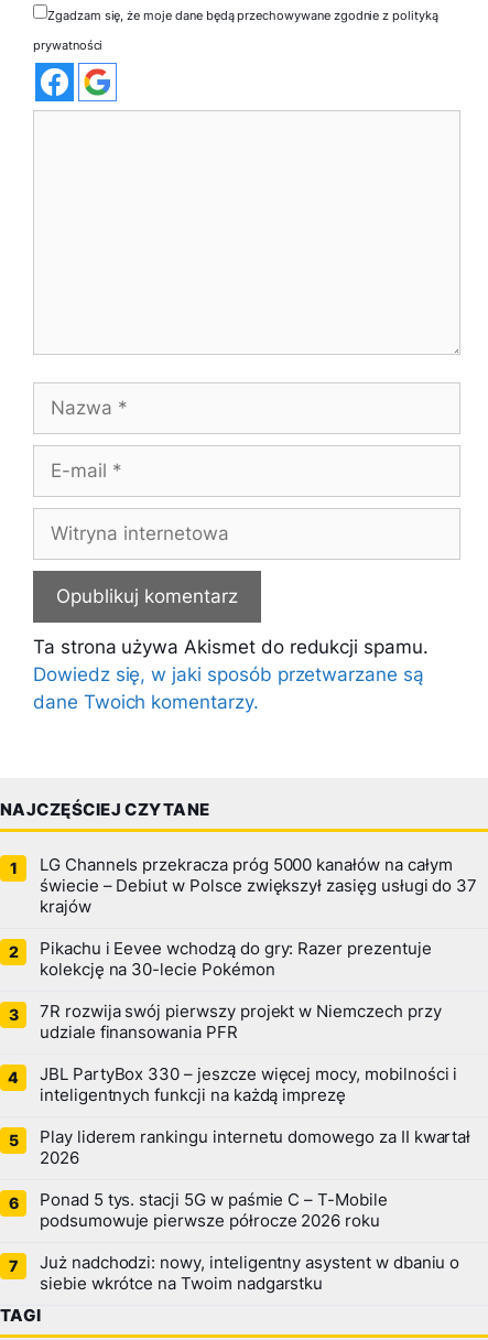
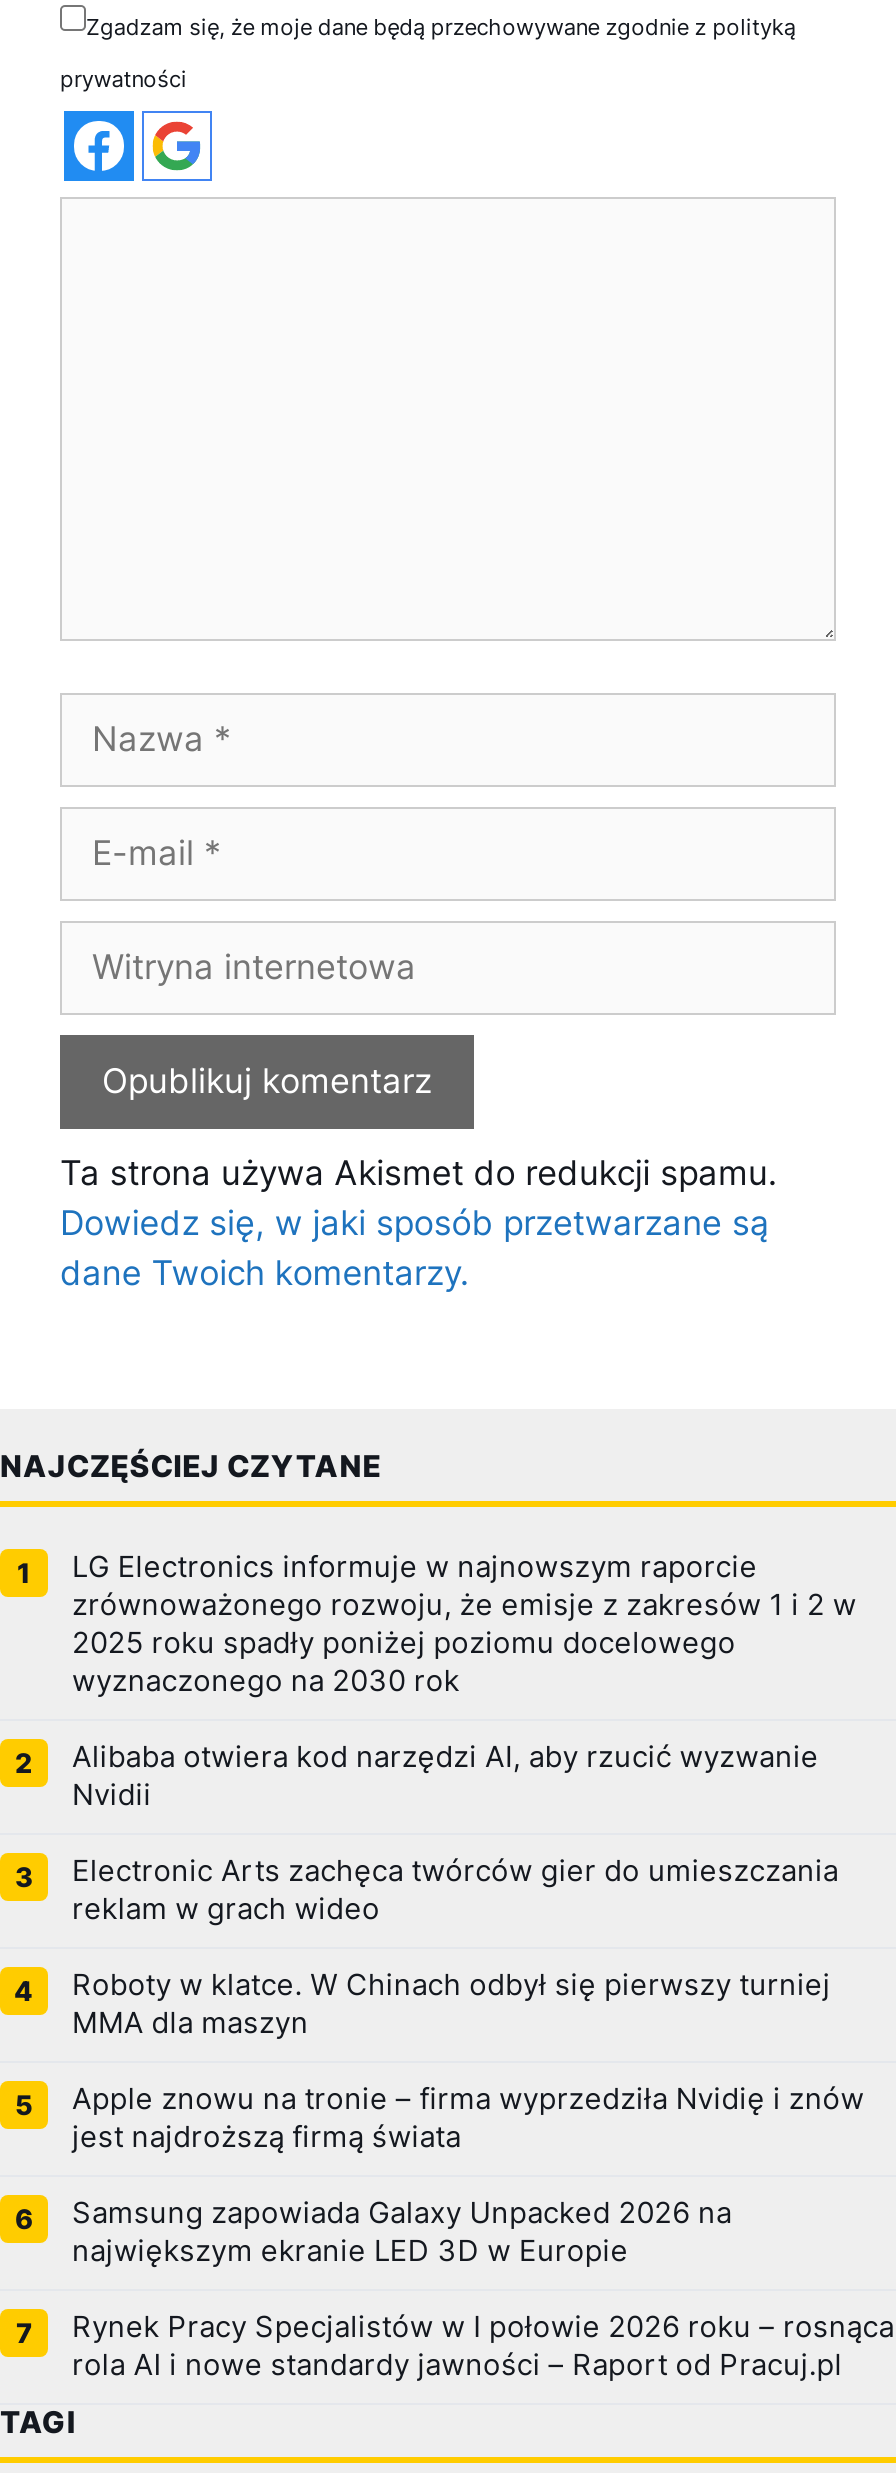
[40,855,477,917] LG Channels przekracza próg 5000 kanałów na całym | świecie – Debiut w Polsce zwiększył zasięg usługi do 37 | krajów -> [72,1549,857,1699] LG Electronics informuje w najnowszym raporcie | zrównoważonego rozwoju, że emisje z zakresów 1 i 2 w | 2025 roku spadły poniżej poziomu docelowego | wyznaczonego na 2030 rok
[40,939,431,980] Pikachu i Eevee wchodzą do gry: Razer prezentuje | kolekcję na 30-lecie Pokémon -> [72,1739,819,1813] Alibaba otwiera kod narzędzi AI, aby rzucić wyzwanie | Nvidii
[40,1002,441,1042] 7R rozwija swój pierwszy projekt w Niemczech przy | udziale finansowania PFR -> [72,1853,839,1927] Electronic Arts zachęca twórców gier do umieszczania | reklam w grach wideo
[40,1065,458,1105] JBL PartyBox 330 – jeszcze więcej mocy, mobilności i | inteligentnych funkcji na każdą imprezę -> [72,1967,831,2041] Roboty w klatce. W Chinach odbył się pierwszy turniej | MMA dla maszyn
[40,1127,471,1168] Play liderem rankingu internetu domowego za II kwartał | 2026 -> [72,2081,864,2155] Apple znowu na tronie – firma wyprzedziła Nvidię i znów | jest najdroższą firmą świata
[40,1190,388,1231] Ponad 5 tys. stacji 5G w paśmie C – T-Mobile | podsumowuje pierwsze półrocze 2026 roku -> [72,2195,732,2269] Samsung zapowiada Galaxy Unpacked 2026 na | największym ekranie LED 3D w Europie
[40,1253,460,1294] Już nadchodzi: nowy, inteligentny asystent w dbaniu o | siebie wkrótce na Twoim nadgarstku -> [72,2309,894,2383] Rynek Pracy Specjalistów w I połowie 2026 roku – rosnąca | rola AI i nowe standardy jawności – Raport od Pracuj.pl

